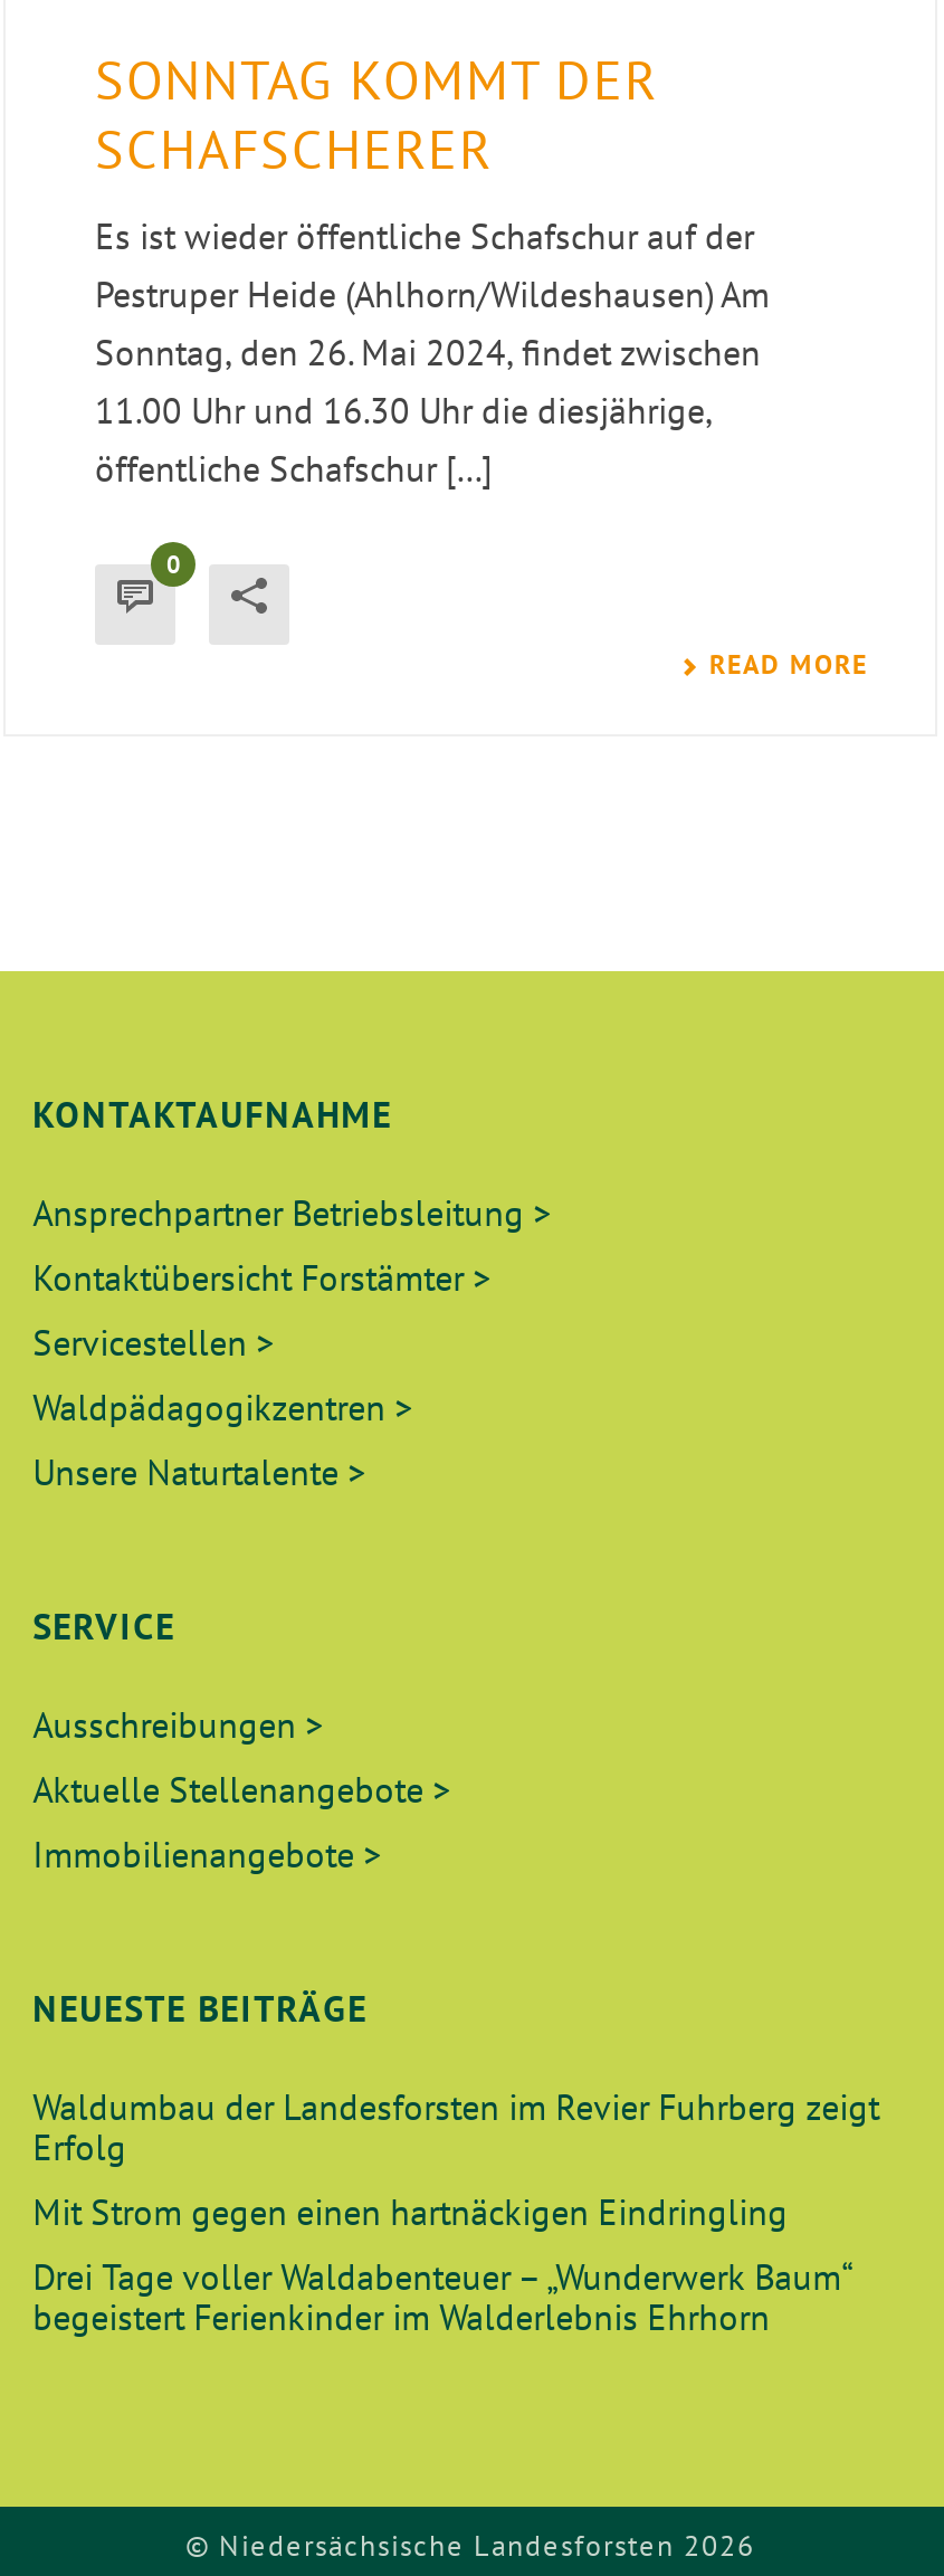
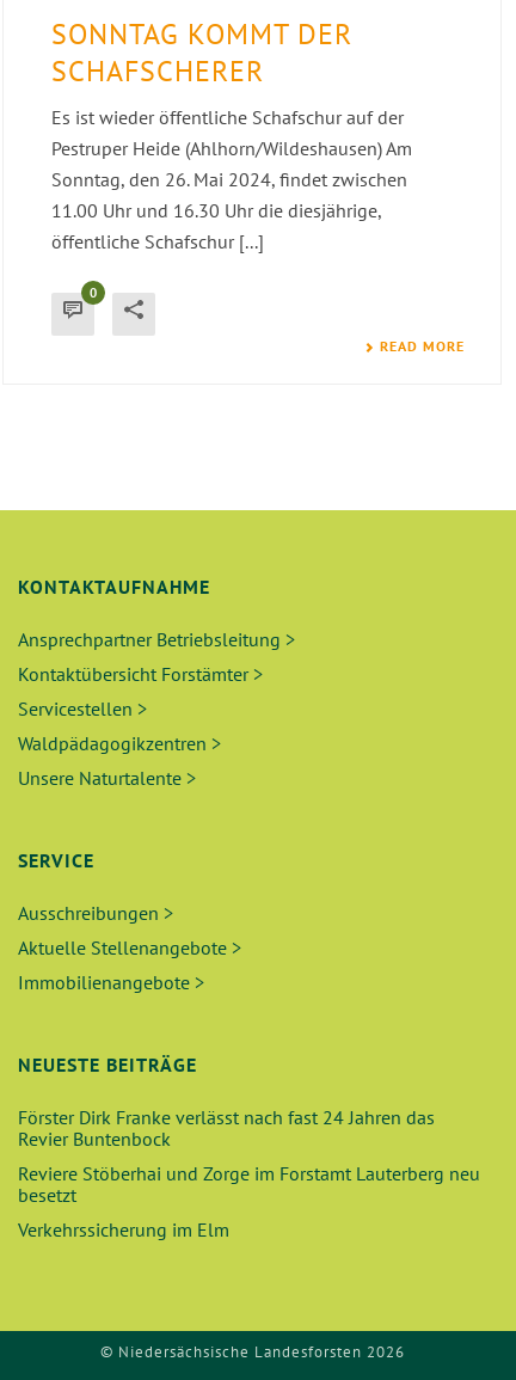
[33,2084,880,2339] Waldumbau der Landesforsten im Revier Fuhrberg zeigt | Erfolg | Mit Strom gegen einen hartnäckigen Eindringling | Drei Tage voller Waldabenteuer – „Wunderwerk Baum“ | begeistert Ferienkinder im Walderlebnis Ehrhorn -> [18,1105,480,1241] Förster Dirk Franke verlässt nach fast 24 Jahren das | Revier Buntenbock | Reviere Stöberhai und Zorge im Forstamt Lauterberg neu | besetzt | Verkehrssicherung im Elm

